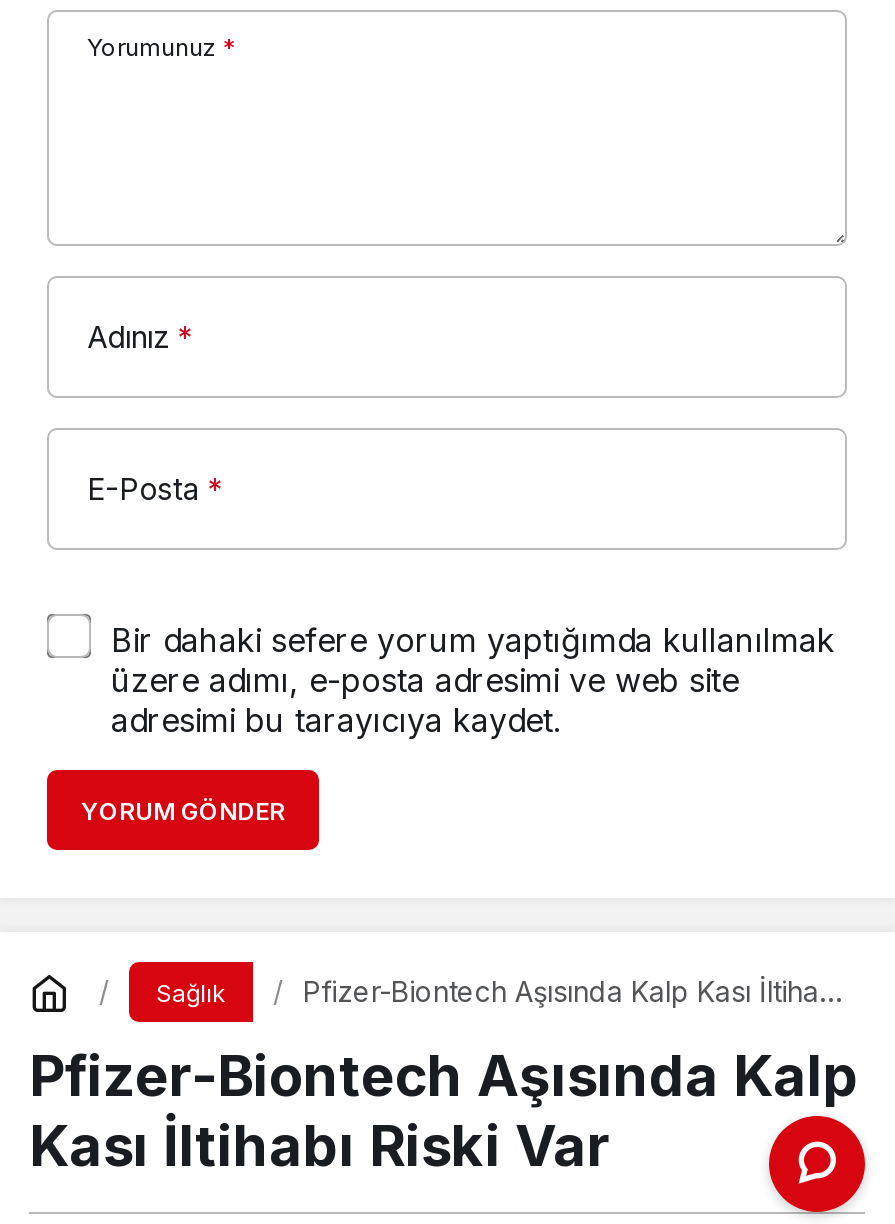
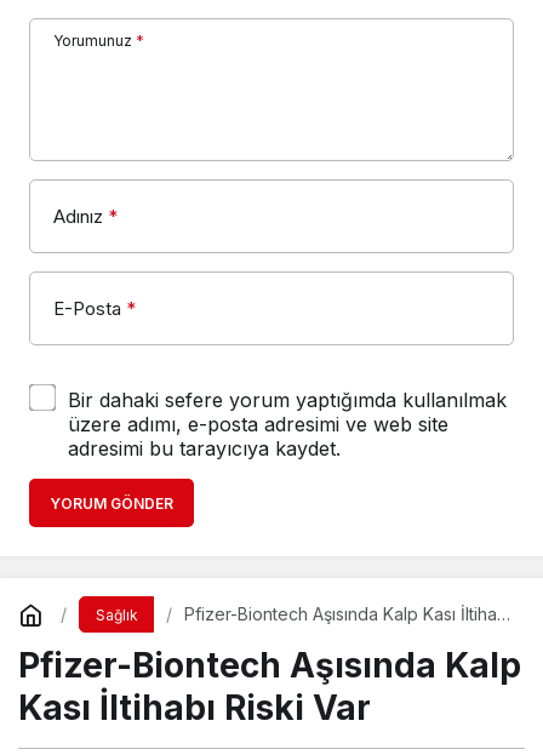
[767,1114,867,1214] [image] -> none

